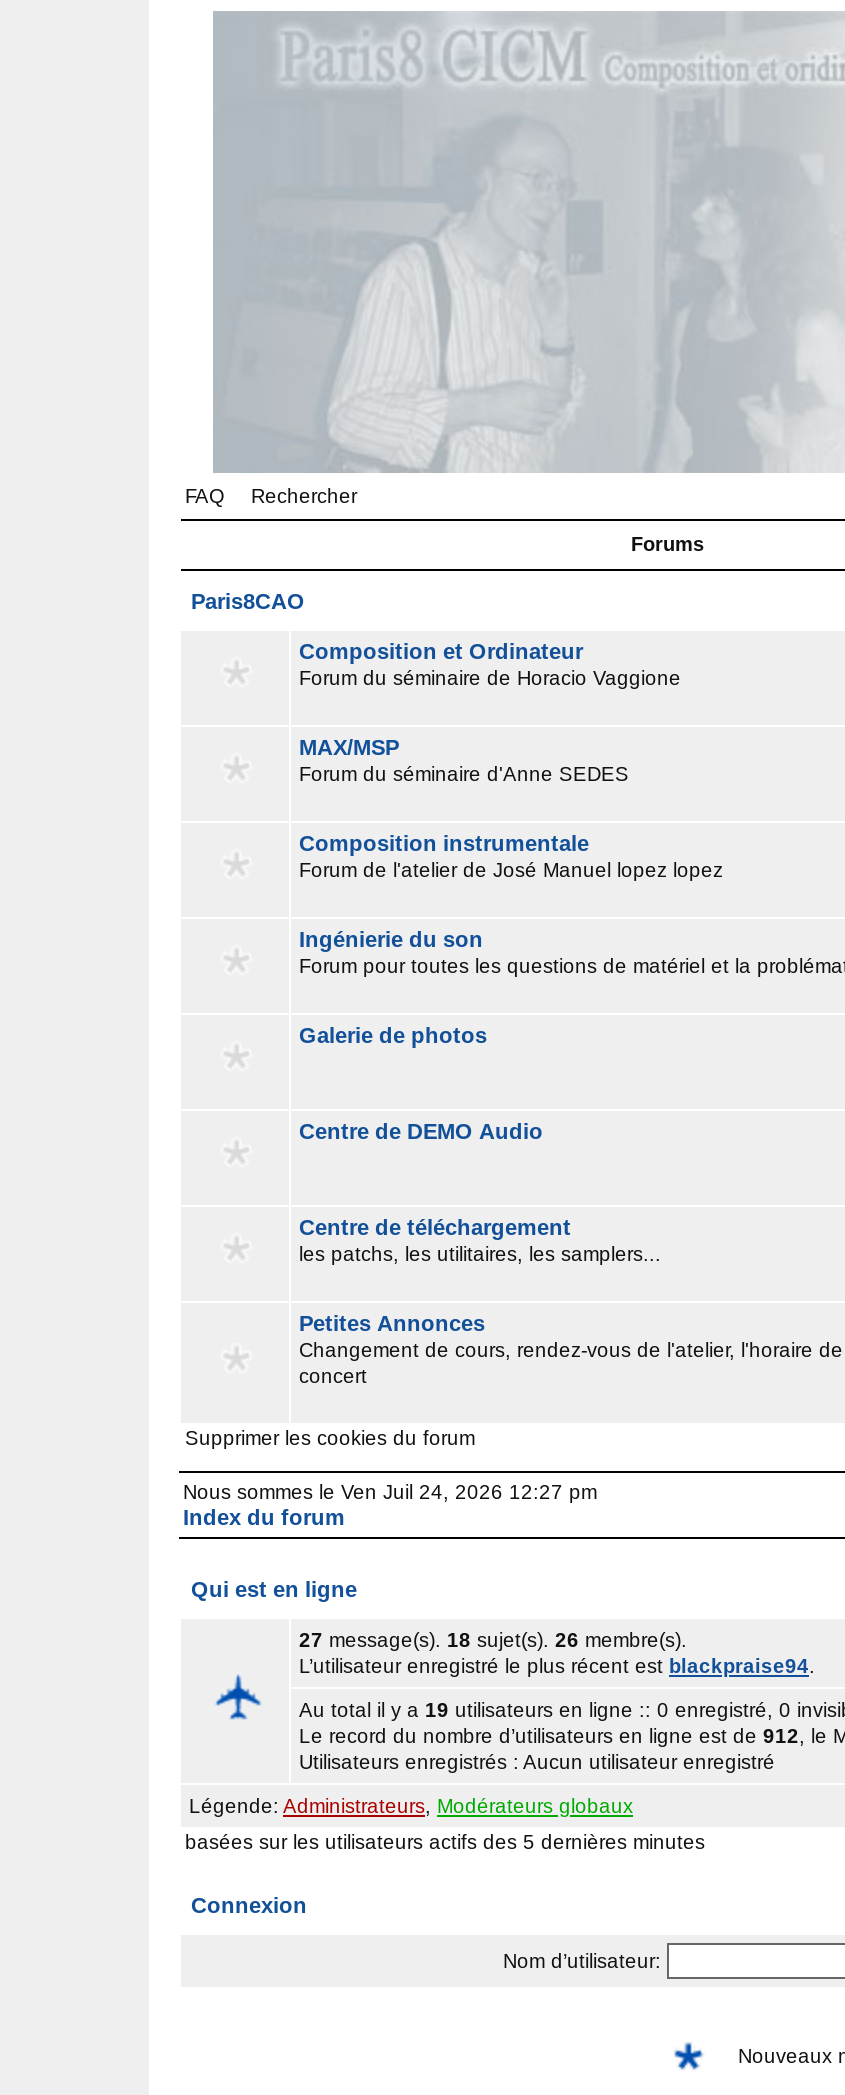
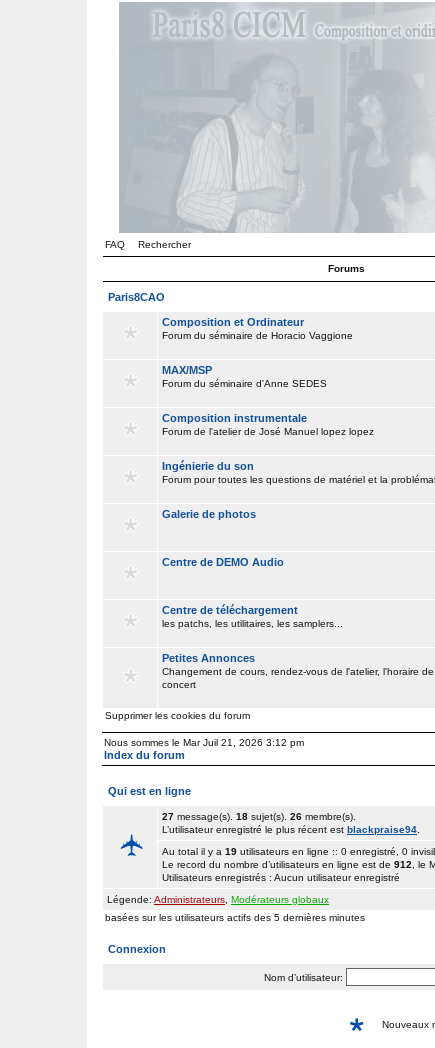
[183,1481,597,1503] Nous sommes le Ven Juil 24, 2026 12:27 pm -> [104,737,304,748] Nous sommes le Mar Juil 21, 2026 3:12 pm

